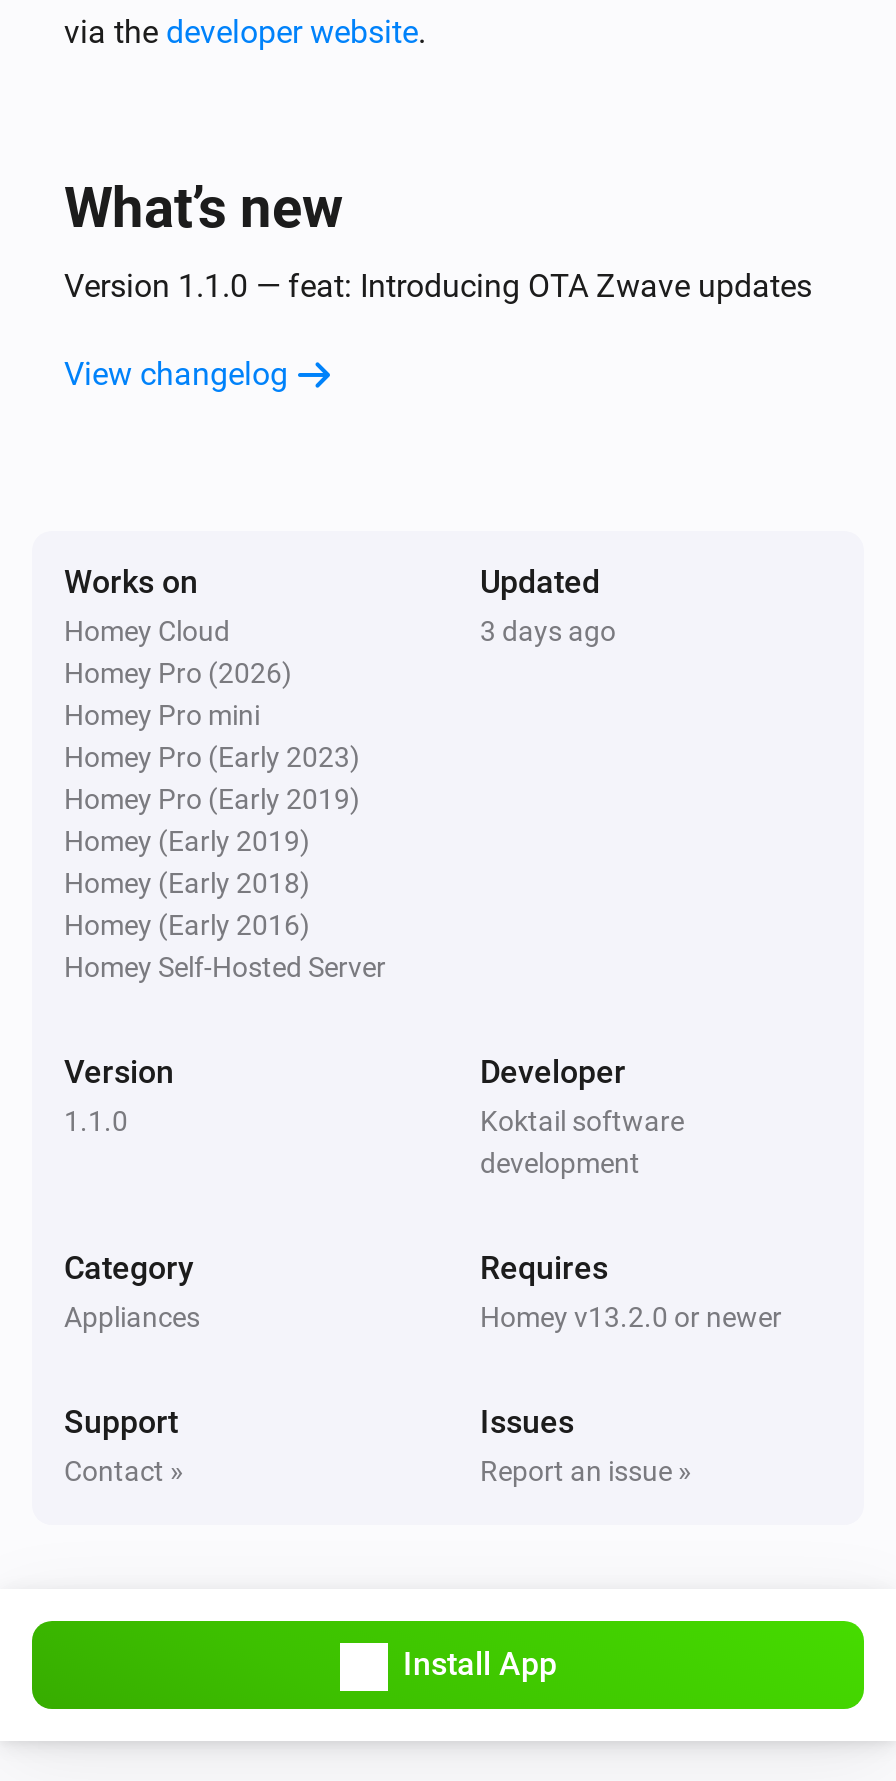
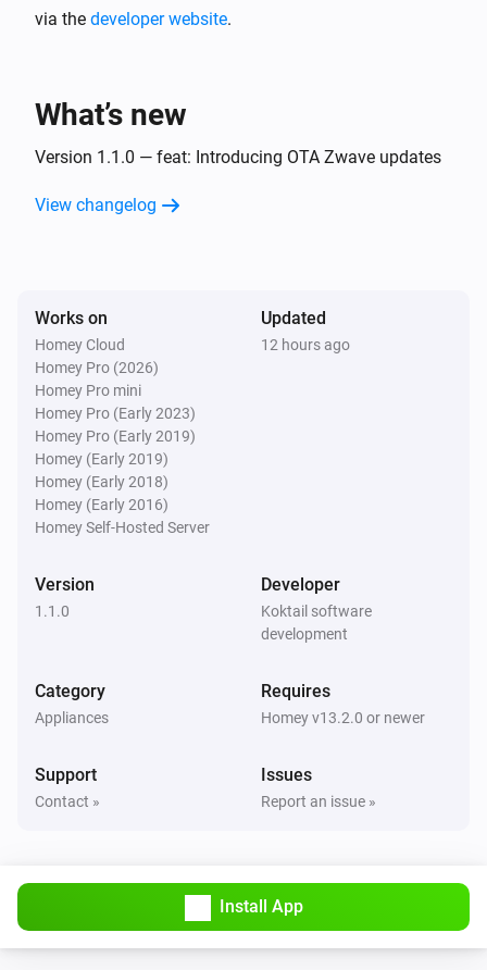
[480,614,616,646] 3 days ago -> [261,336,350,353] 12 hours ago

